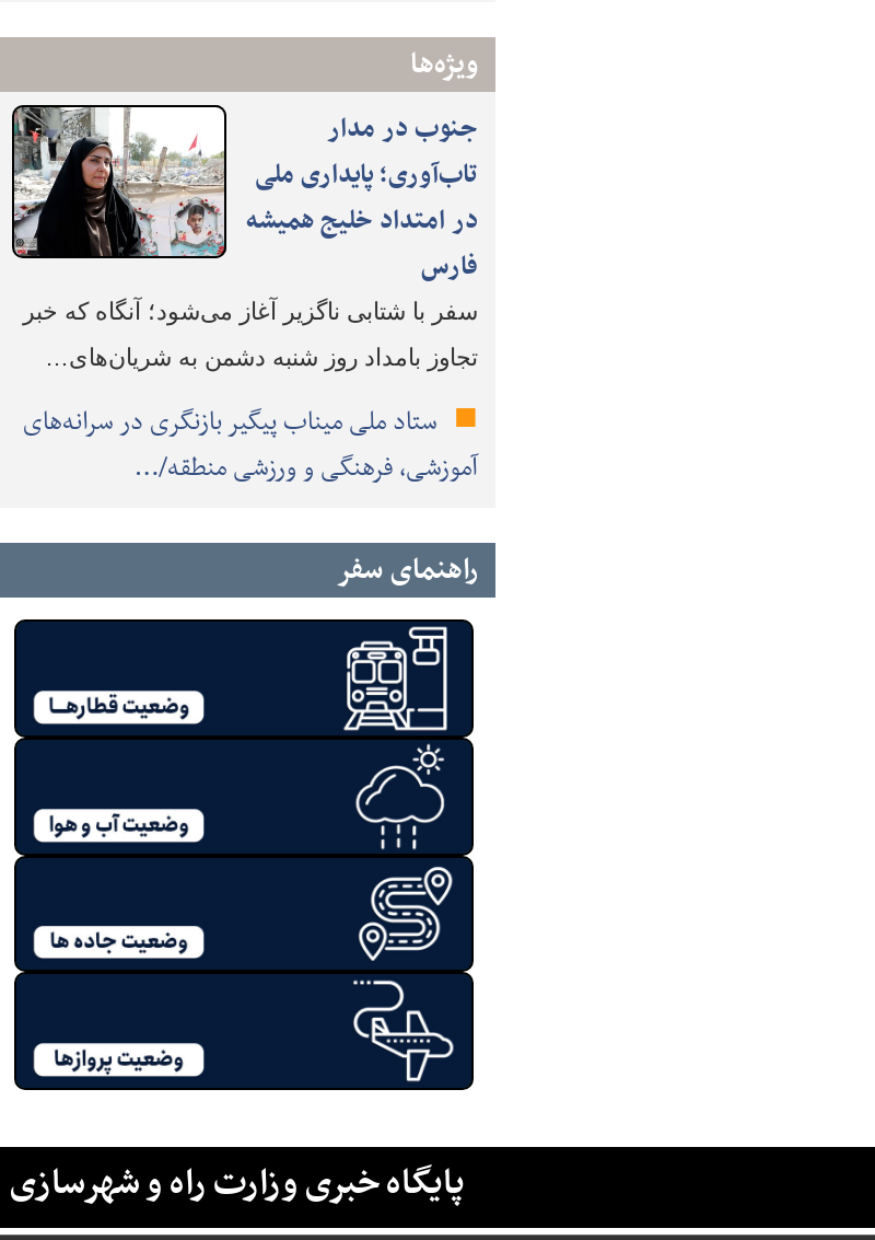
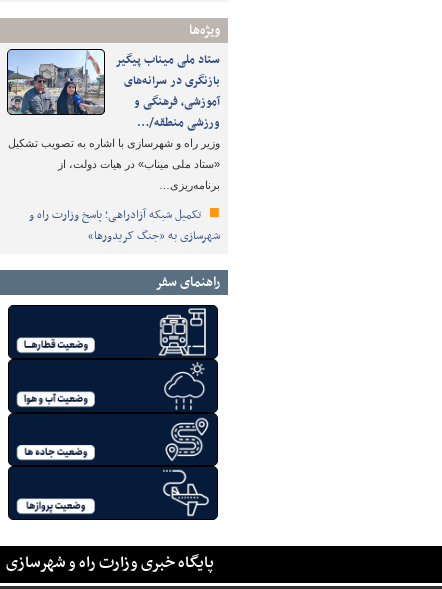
[12,105,478,490] [image] | جنوب در مدار | تاب‌آوری؛ پایداری ملی | در امتداد خلیج همیشه | فارس | سفر با شتابی ناگزیر آغاز می‌شود؛ آنگاه که خبر | تجاوز بامداد روز شنبه دشمن به شریان‌های… | ستاد ملی میناب پیگیر بازنگری در سرانه‌های | آموزشی، فرهنگی و ورزشی منطقه/… -> [7,49,220,246] [image] | ستاد ملی میناب پیگیر | بازنگری در سرانه‌های | آموزشی، فرهنگی و | ورزشی منطقه/… | وزیر راه و شهرسازی با اشاره به تصویب تشکیل | «ستاد ملی میناب» در هیات دولت، از | برنامه‌ریزی… | تکمیل شبکه آزادراهی؛ پاسخ وزارت راه و | شهرسازی به «جنگ کریدورها»

